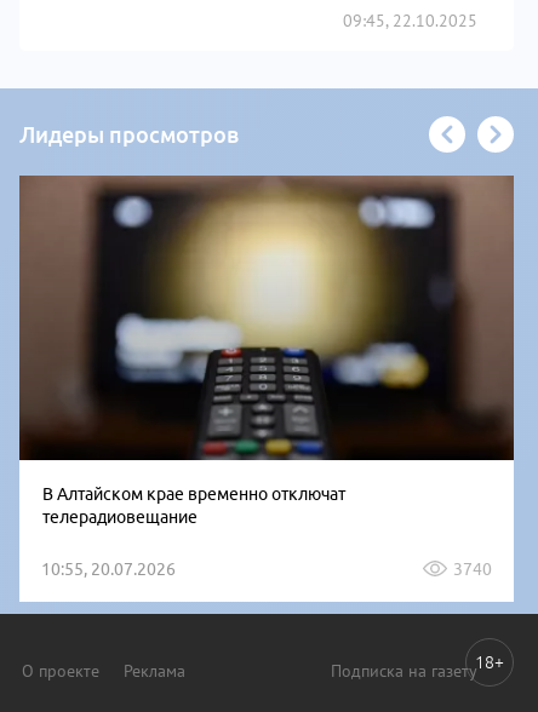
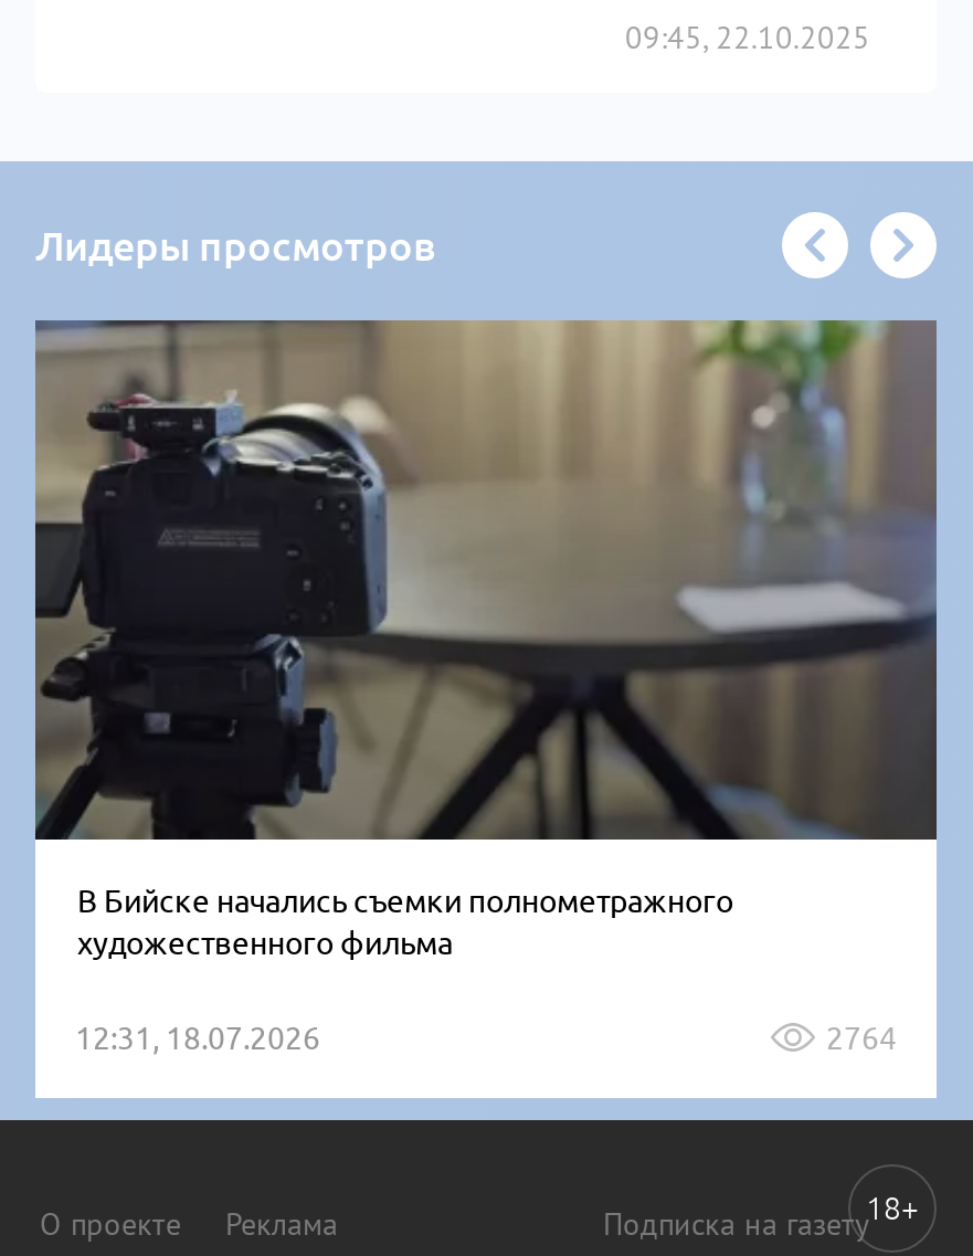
[19,176,514,526] [image] | В Алтайском крае временно отключат | телерадиовещание -> [35,320,937,960] [image] | В Бийске начались съемки полнометражного | художественного фильма
[41,559,492,578] 10:55, 20.07.2026 | 3740 -> [75,1020,897,1055] 12:31, 18.07.2026 | 2764

